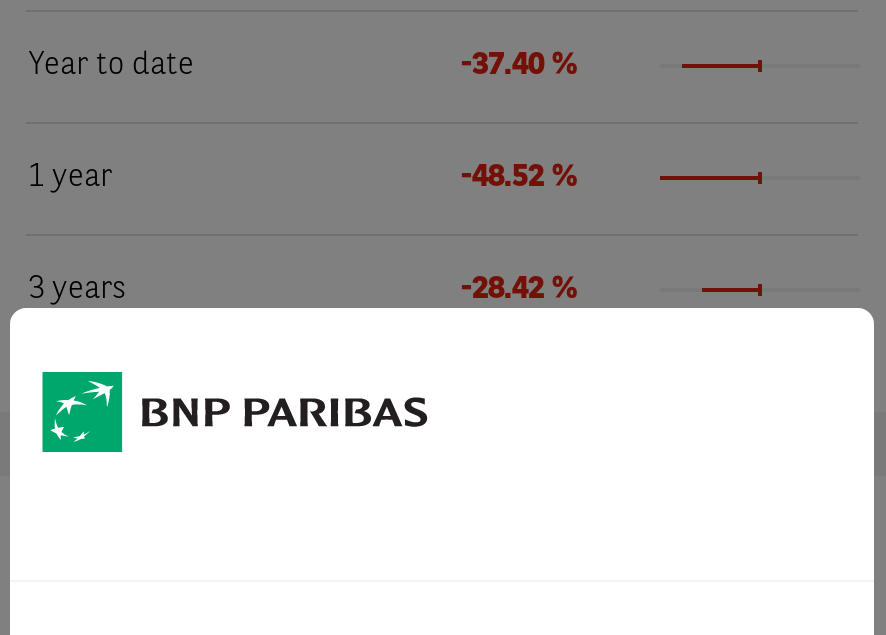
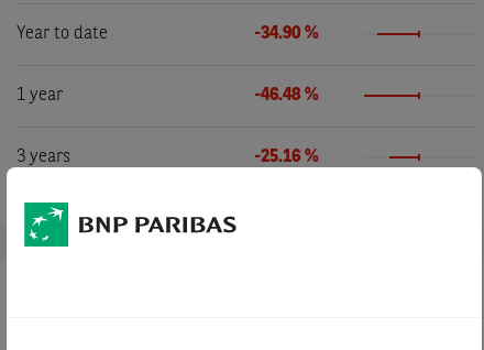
[460,50,578,82] -37.40 % -> [254,25,319,43] -34.90 %
[460,162,578,194] -48.52 % -> [254,87,319,105] -46.48 %
[460,274,578,306] -28.42 % -> [254,149,319,166] -25.16 %

